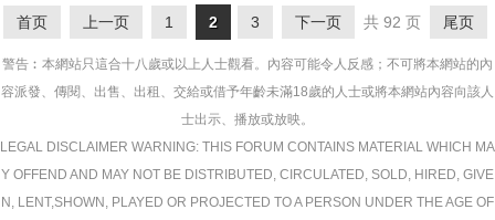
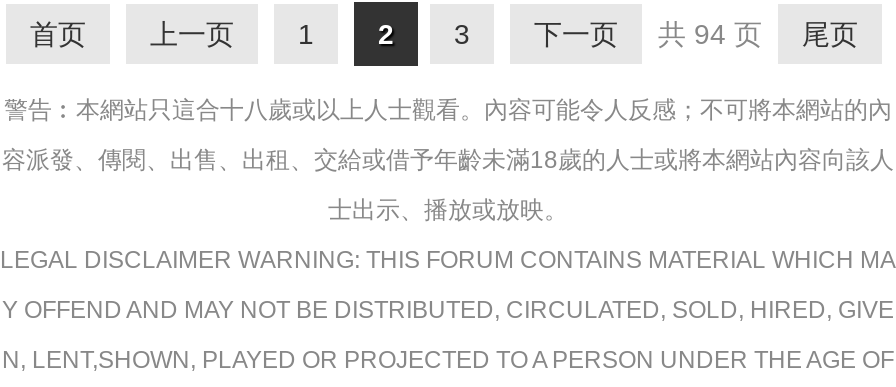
[17,13,474,31] 首页 上一页 1 2 3 下一页 共 92 页 尾页 -> [30,18,858,50] 首页 上一页 1 2 3 下一页 共 94 页 尾页

